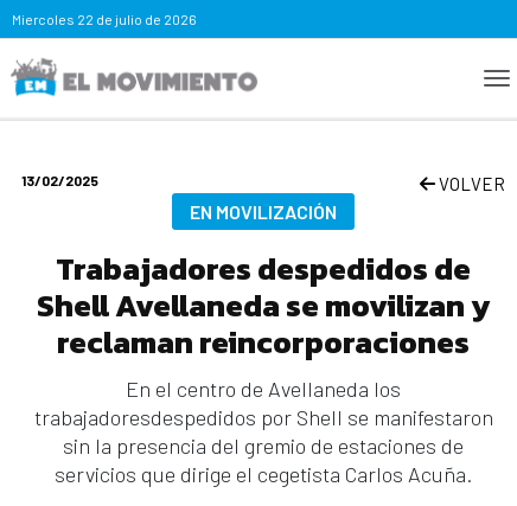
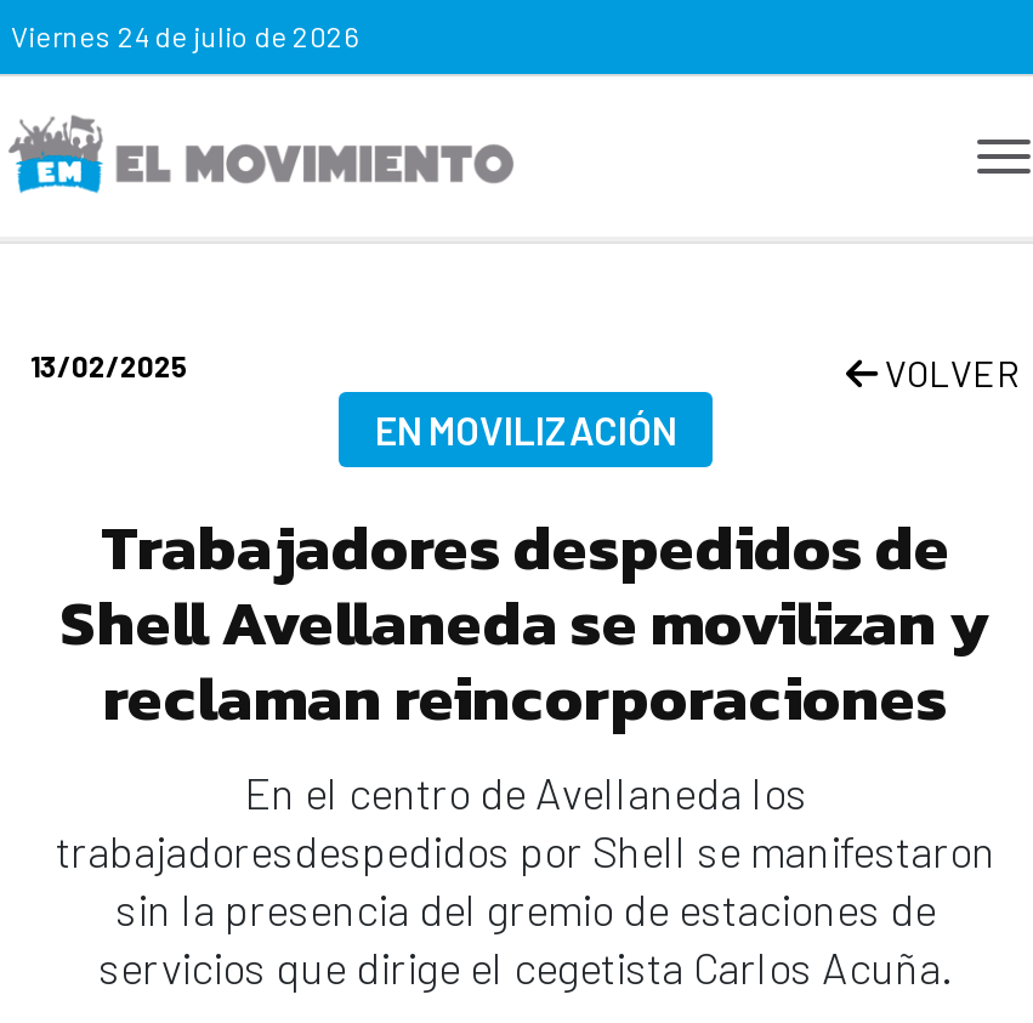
[12,11,197,27] Miercoles 22 de julio de 2026 -> [11,18,361,52] Viernes 24 de julio de 2026

